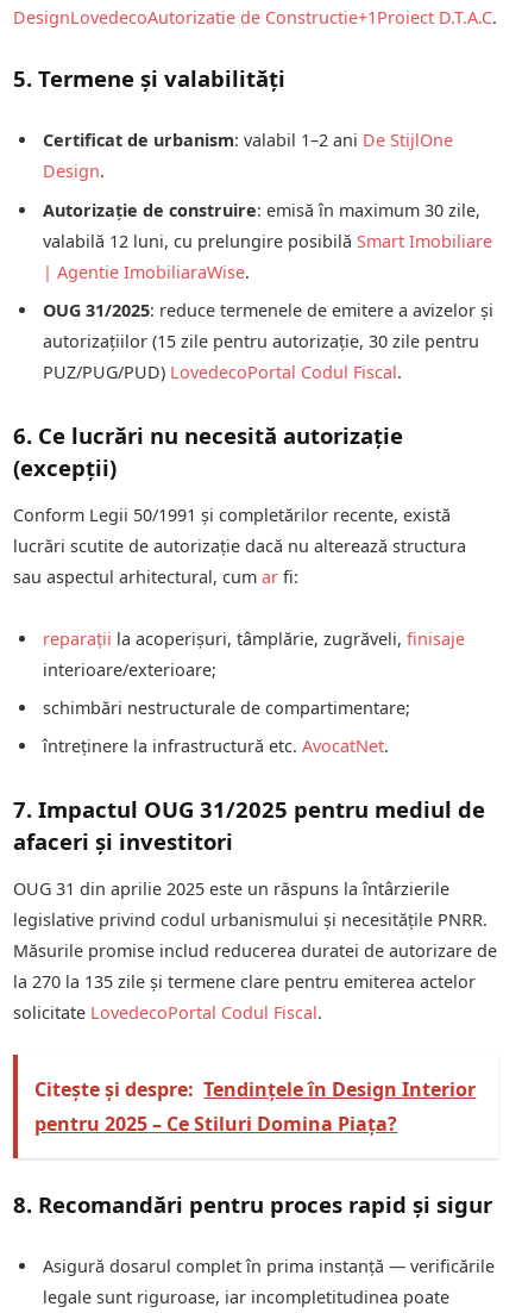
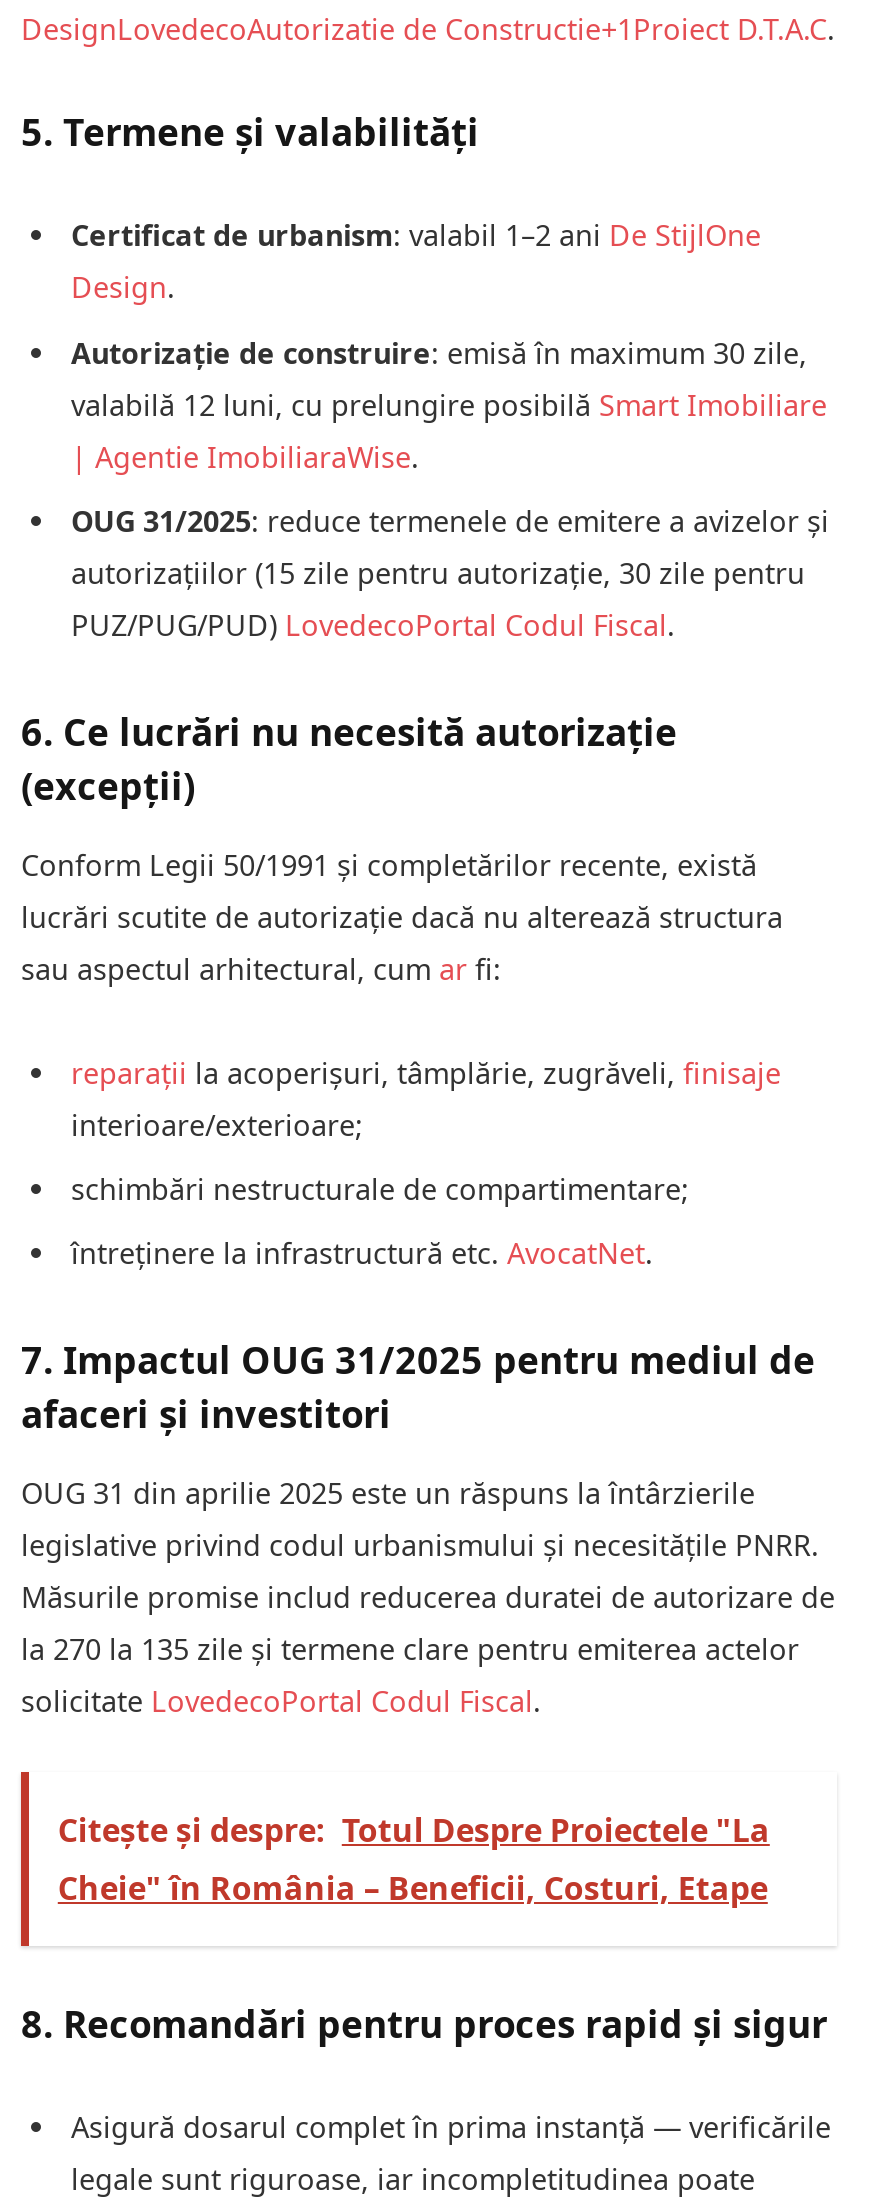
[35,1076,476,1136] Citește și despre: Tendințele în Design Interior | pentru 2025 – Ce Stiluri Domina Piața? -> [58,1807,770,1909] Citește și despre: Totul Despre Proiectele "La | Cheie" în România – Beneficii, Costuri, Etape

